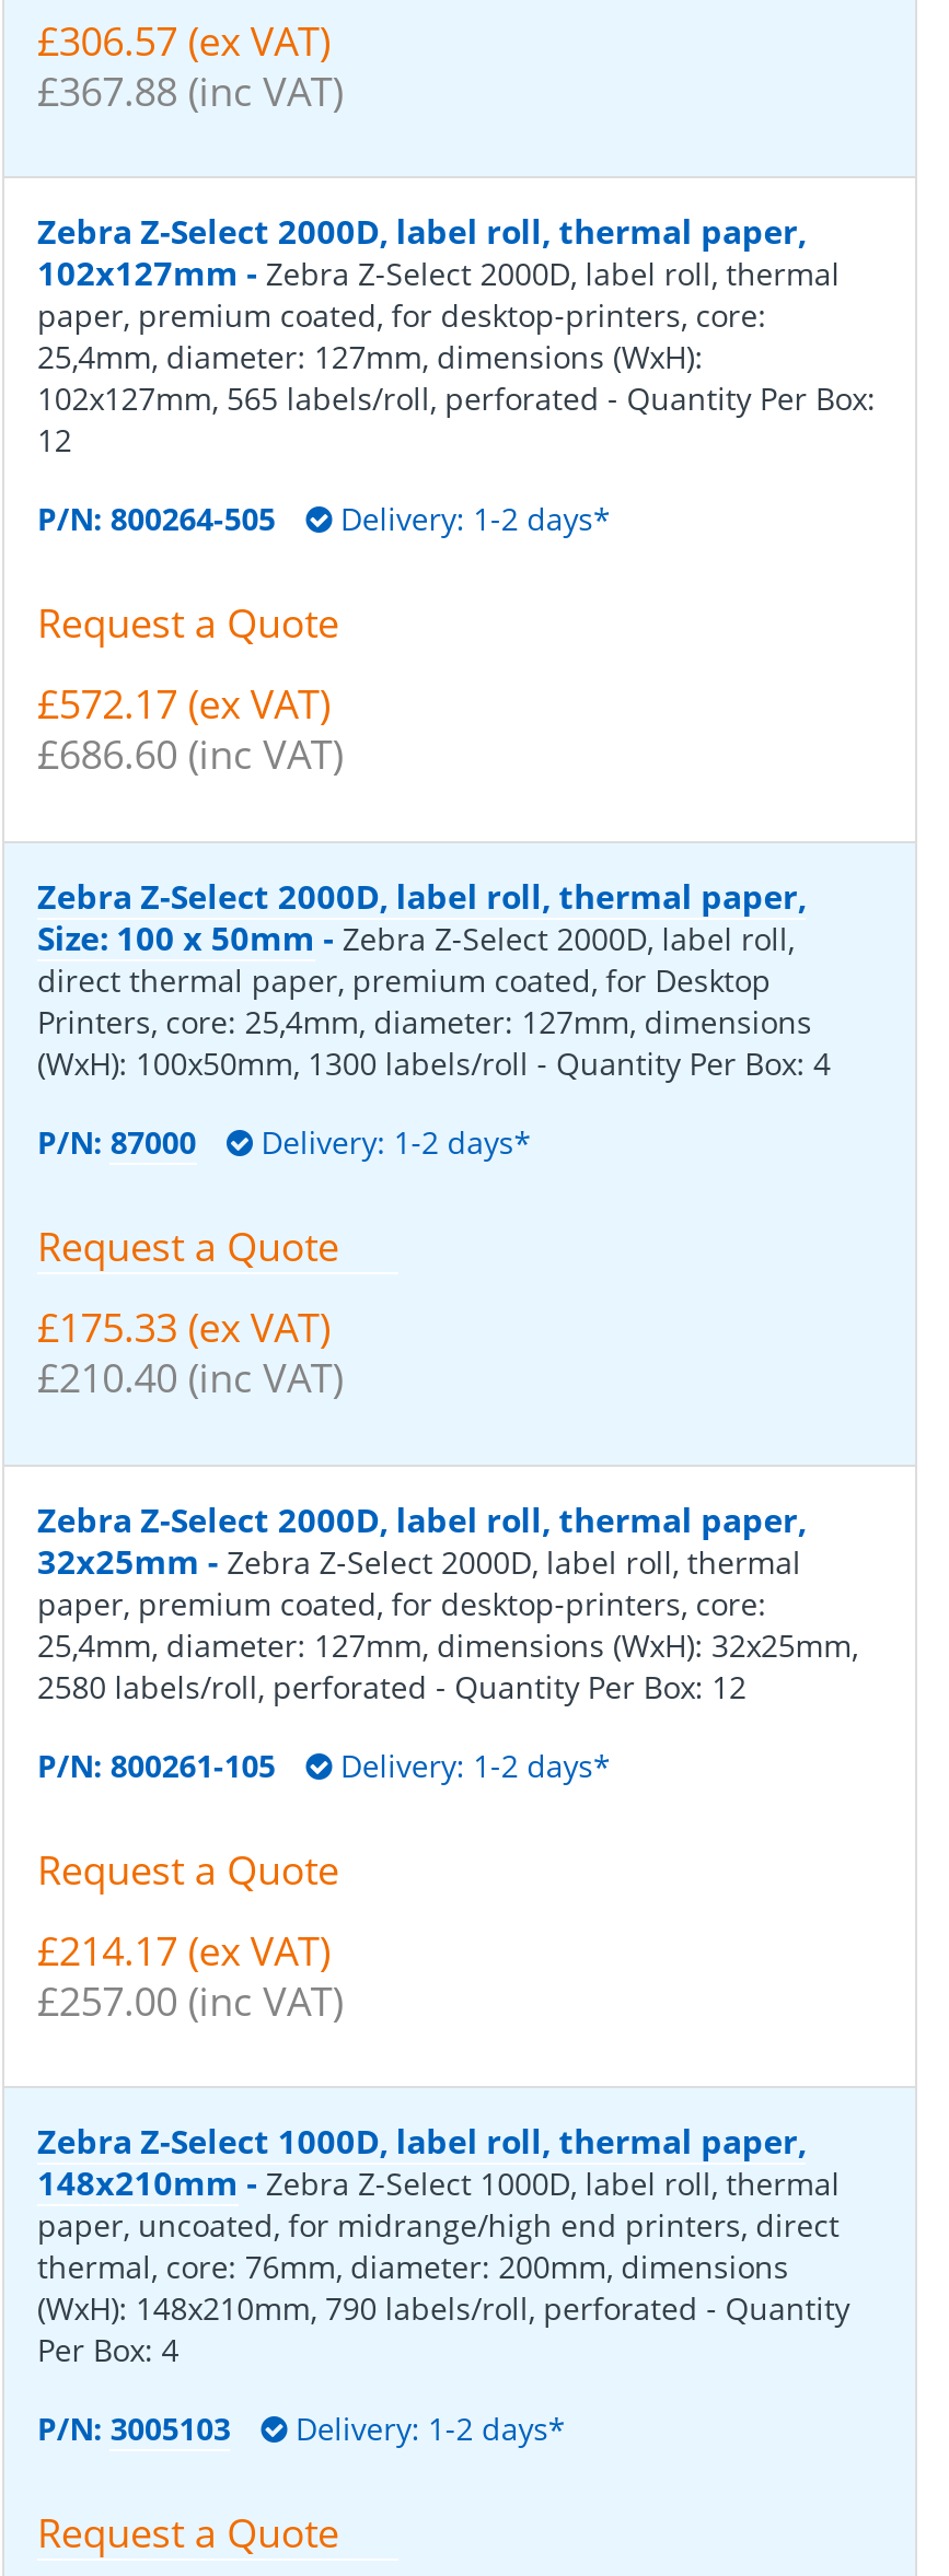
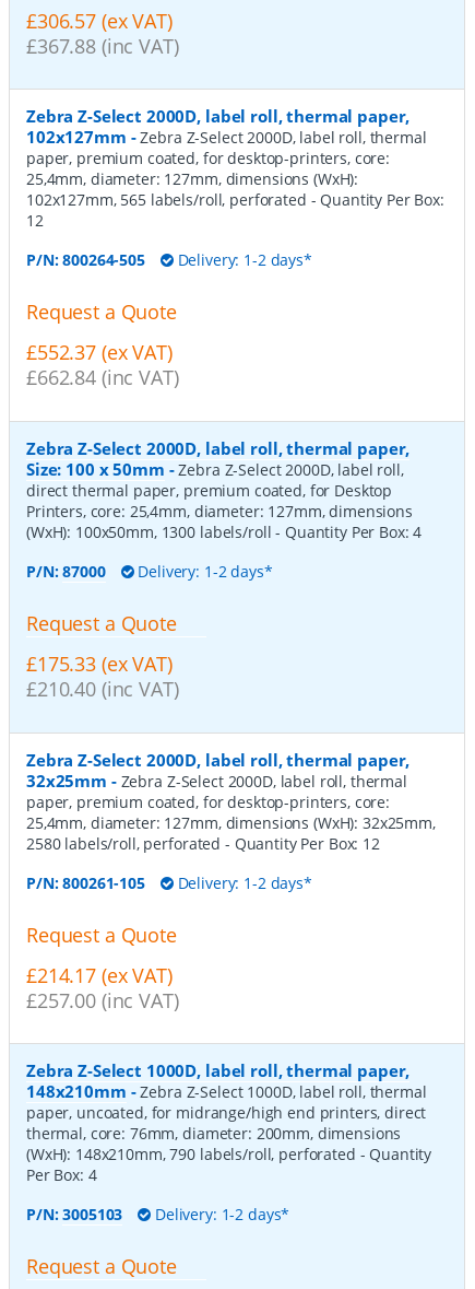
[37,678,330,730] £572.17 (ex VAT) -> [26,339,172,365] £552.37 (ex VAT)
[37,728,343,780] £686.60 (inc VAT) -> [26,364,179,391] £662.84 (inc VAT)

